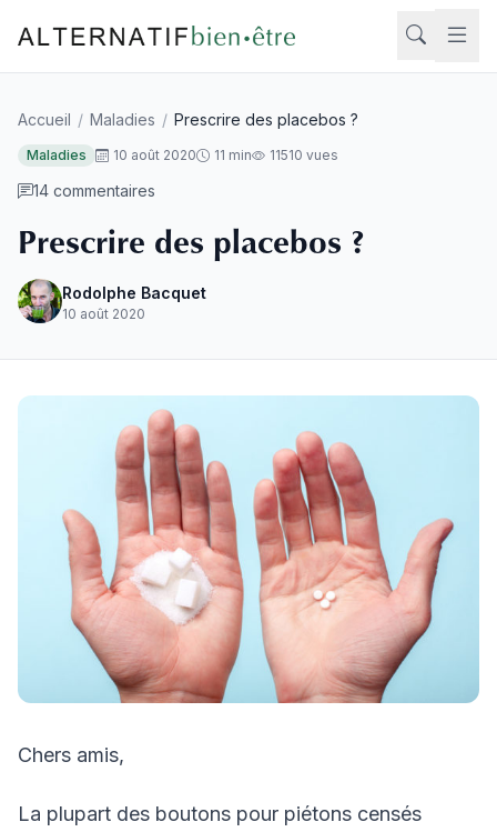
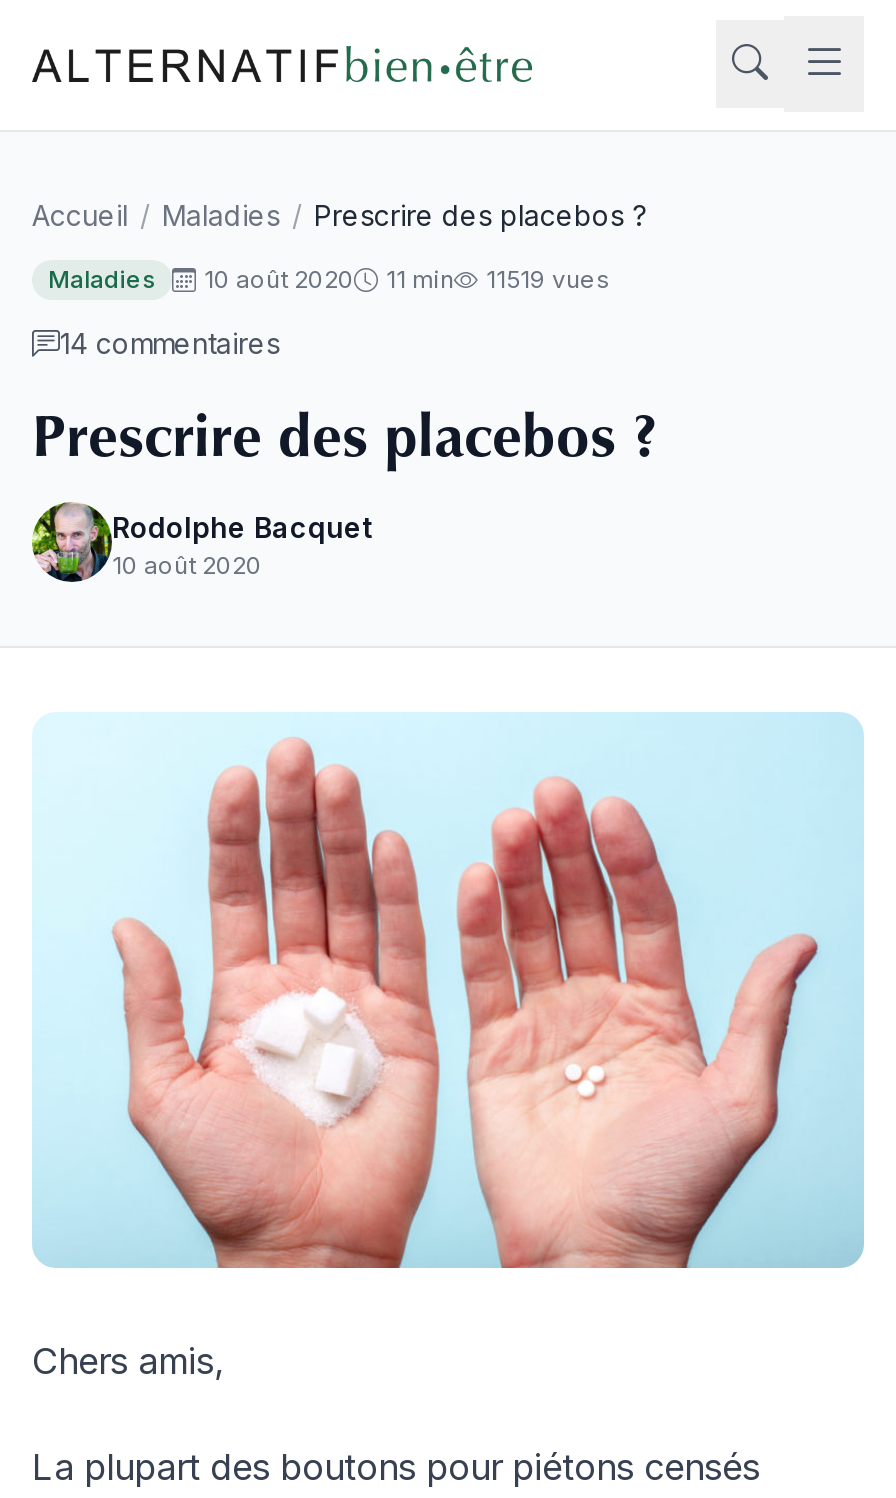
[27,147,338,163] Maladies 10 août 2020 11 min 11510 vues -> [48,264,610,294] Maladies 10 août 2020 11 min 11519 vues

